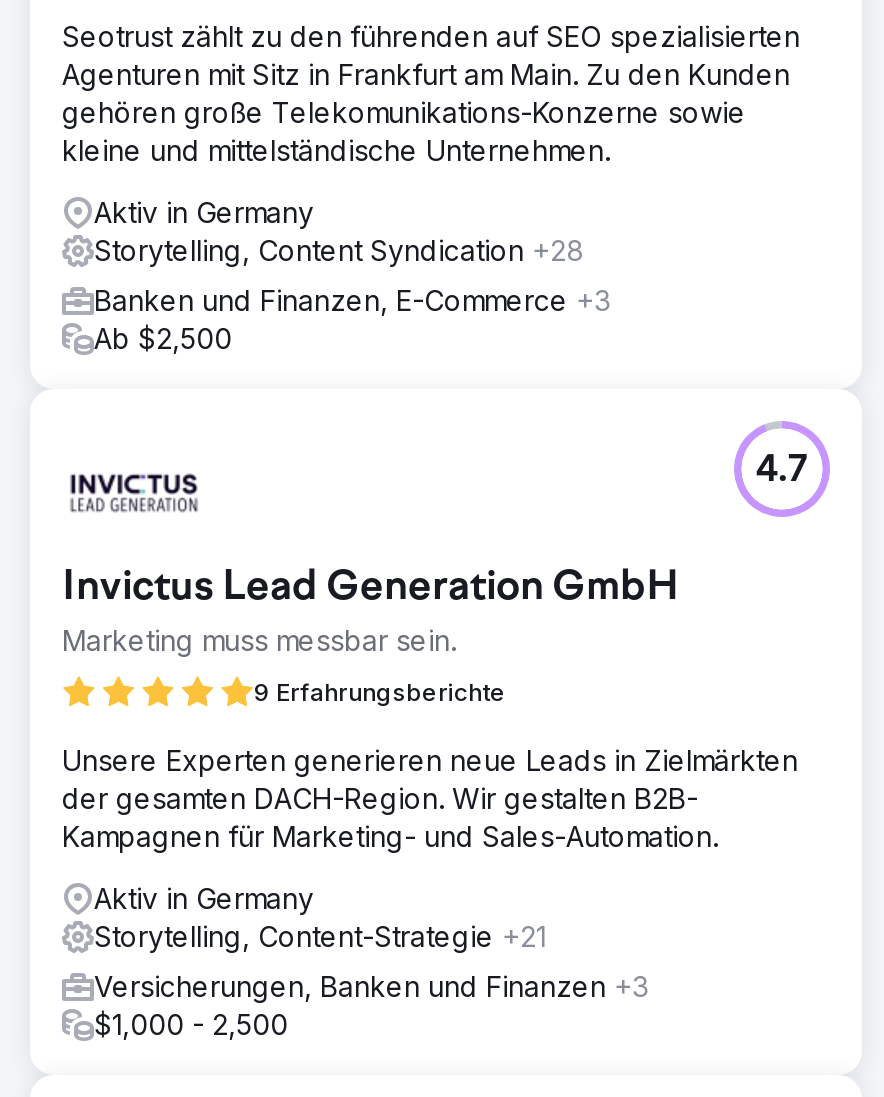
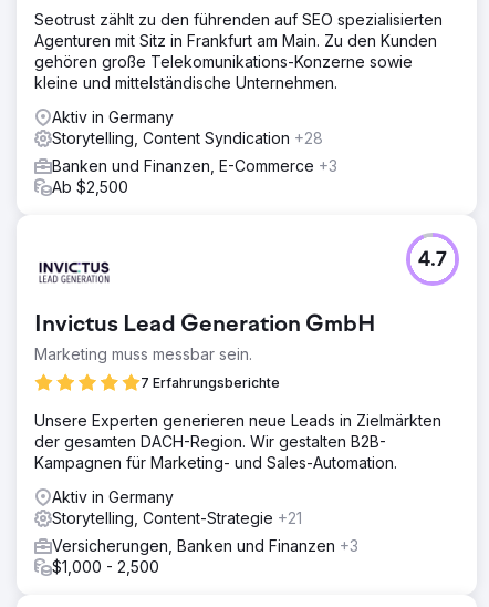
[254,676,506,706] 9 Erfahrungsberichte -> [141,374,280,391] 7 Erfahrungsberichte

